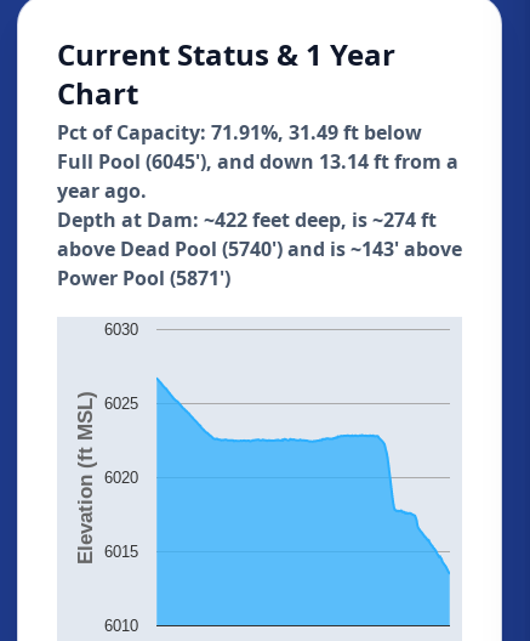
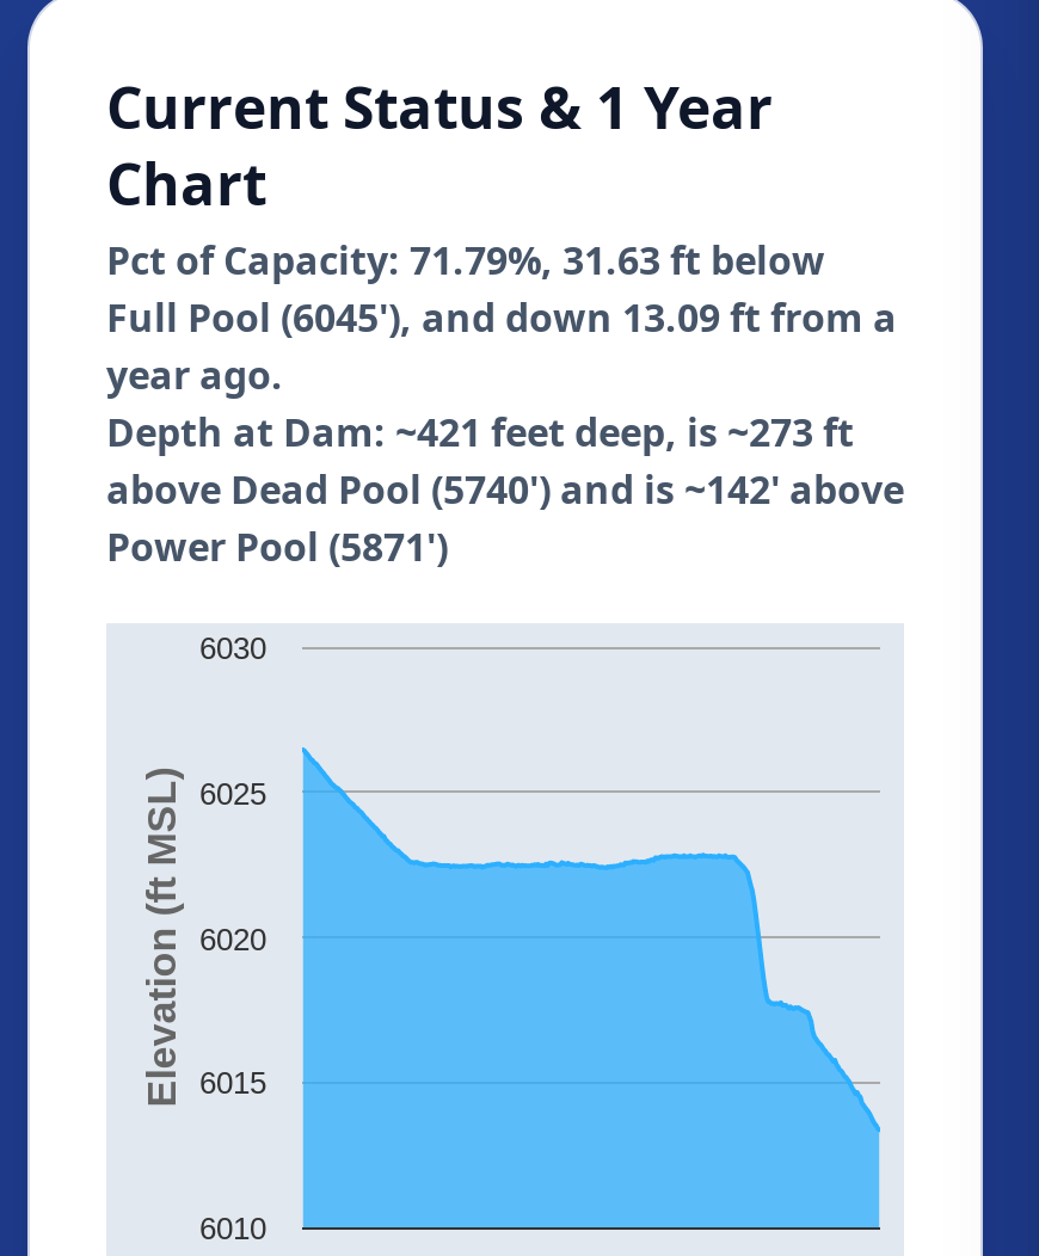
[57,119,422,146] Pct of Capacity: 71.91%, 31.49 ft below -> [106,234,825,287] Pct of Capacity: 71.79%, 31.63 ft below
[57,148,458,175] Full Pool (6045'), and down 13.14 ft from a -> [106,291,897,344] Full Pool (6045'), and down 13.09 ft from a
[57,206,437,233] Depth at Dam: ~422 feet deep, is ~274 ft -> [106,406,854,458] Depth at Dam: ~421 feet deep, is ~273 ft
[57,236,462,262] above Dead Pool (5740') and is ~143' above -> [106,463,904,516] above Dead Pool (5740') and is ~142' above

